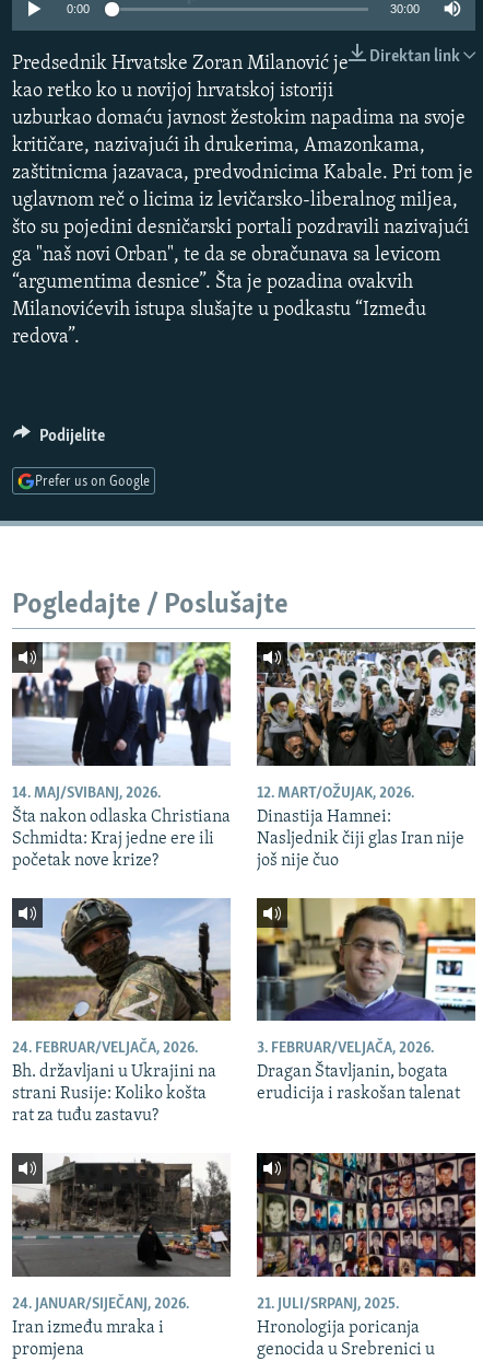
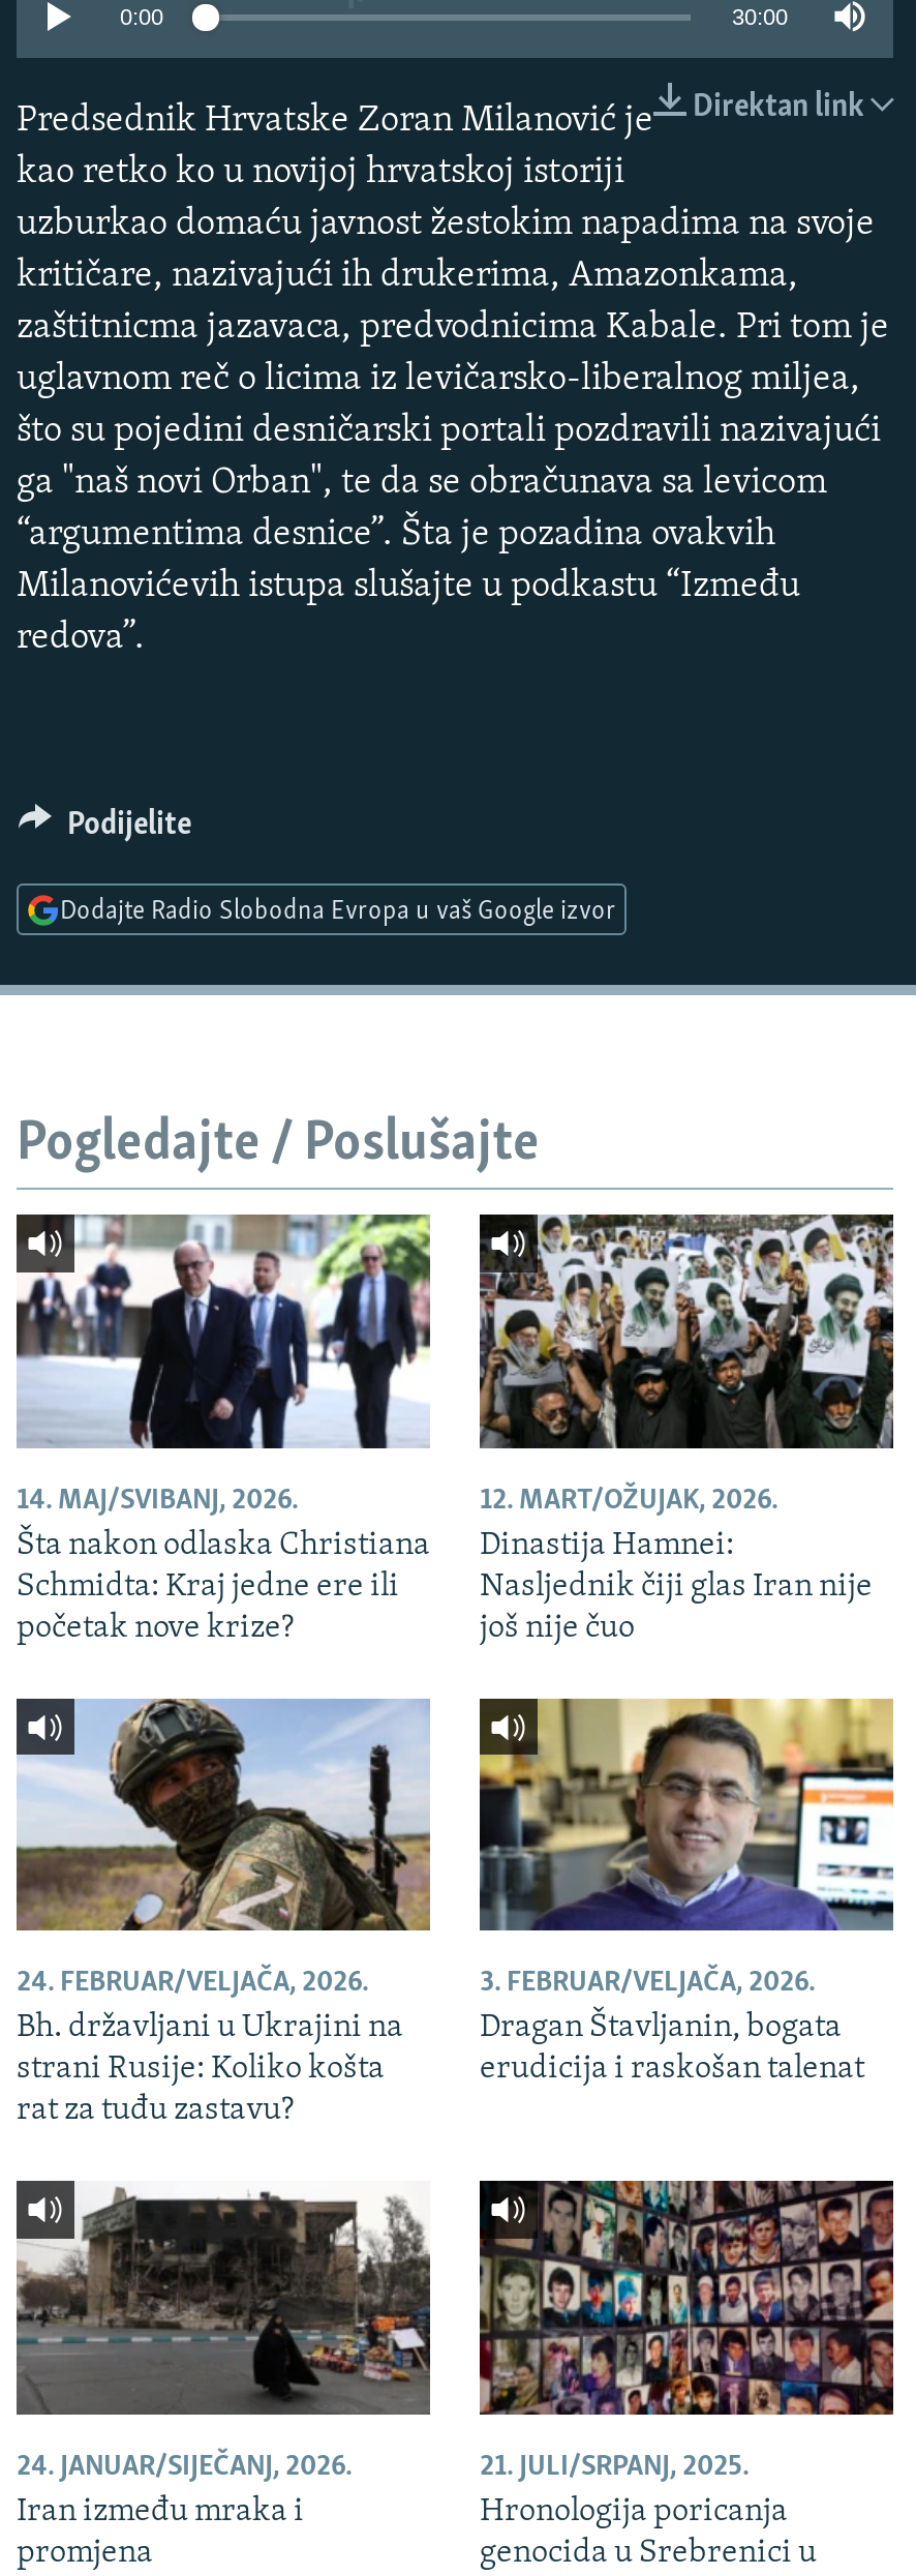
[35,475,150,489] Prefer us on Google -> [60,898,616,924] Dodajte Radio Slobodna Evropa u vaš Google izvor

